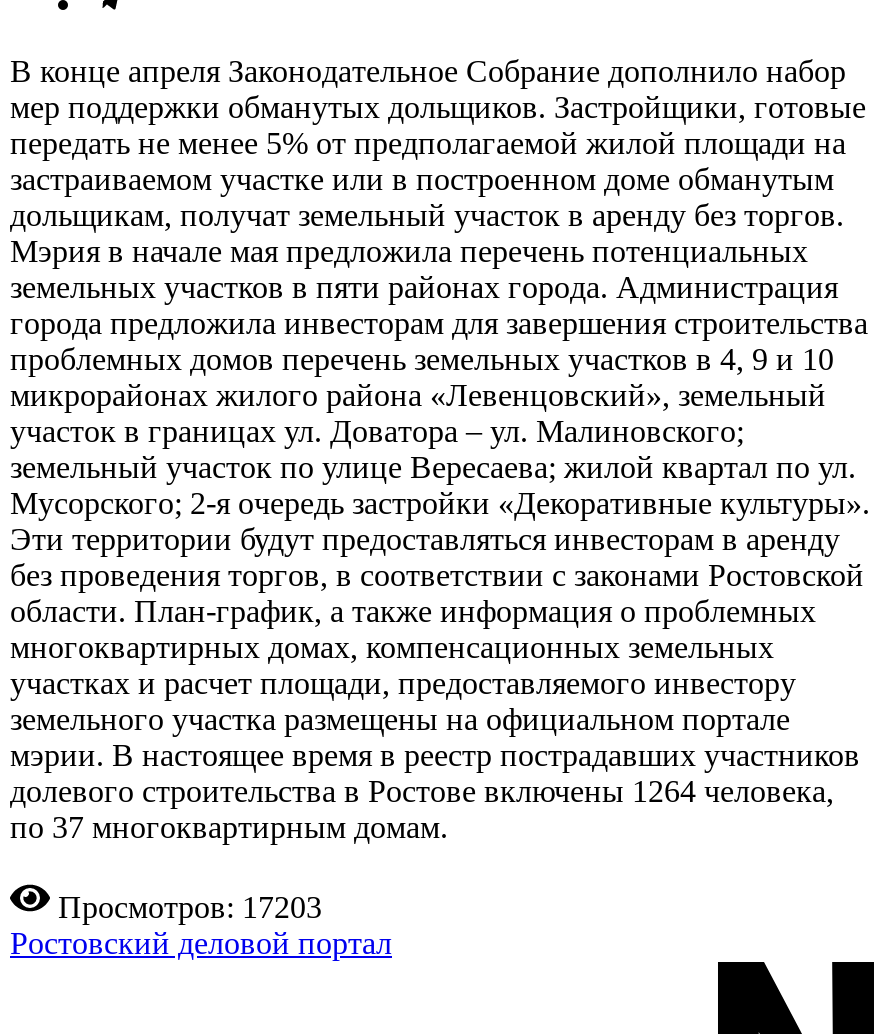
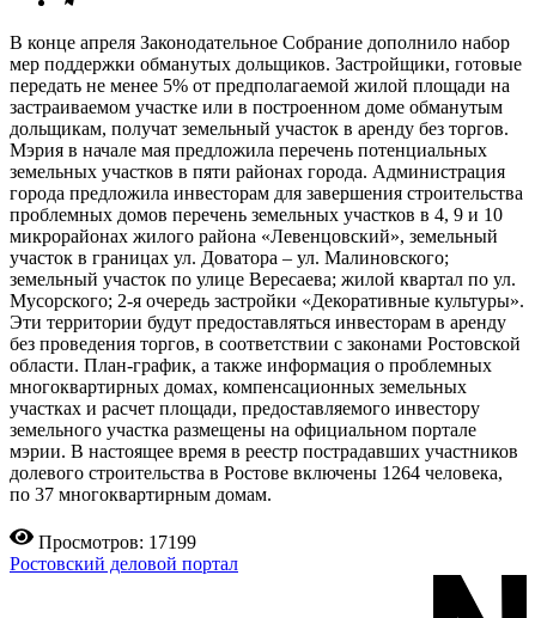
[58,890,322,924] Просмотров: 17203 -> [38,532,196,552] Просмотров: 17199

